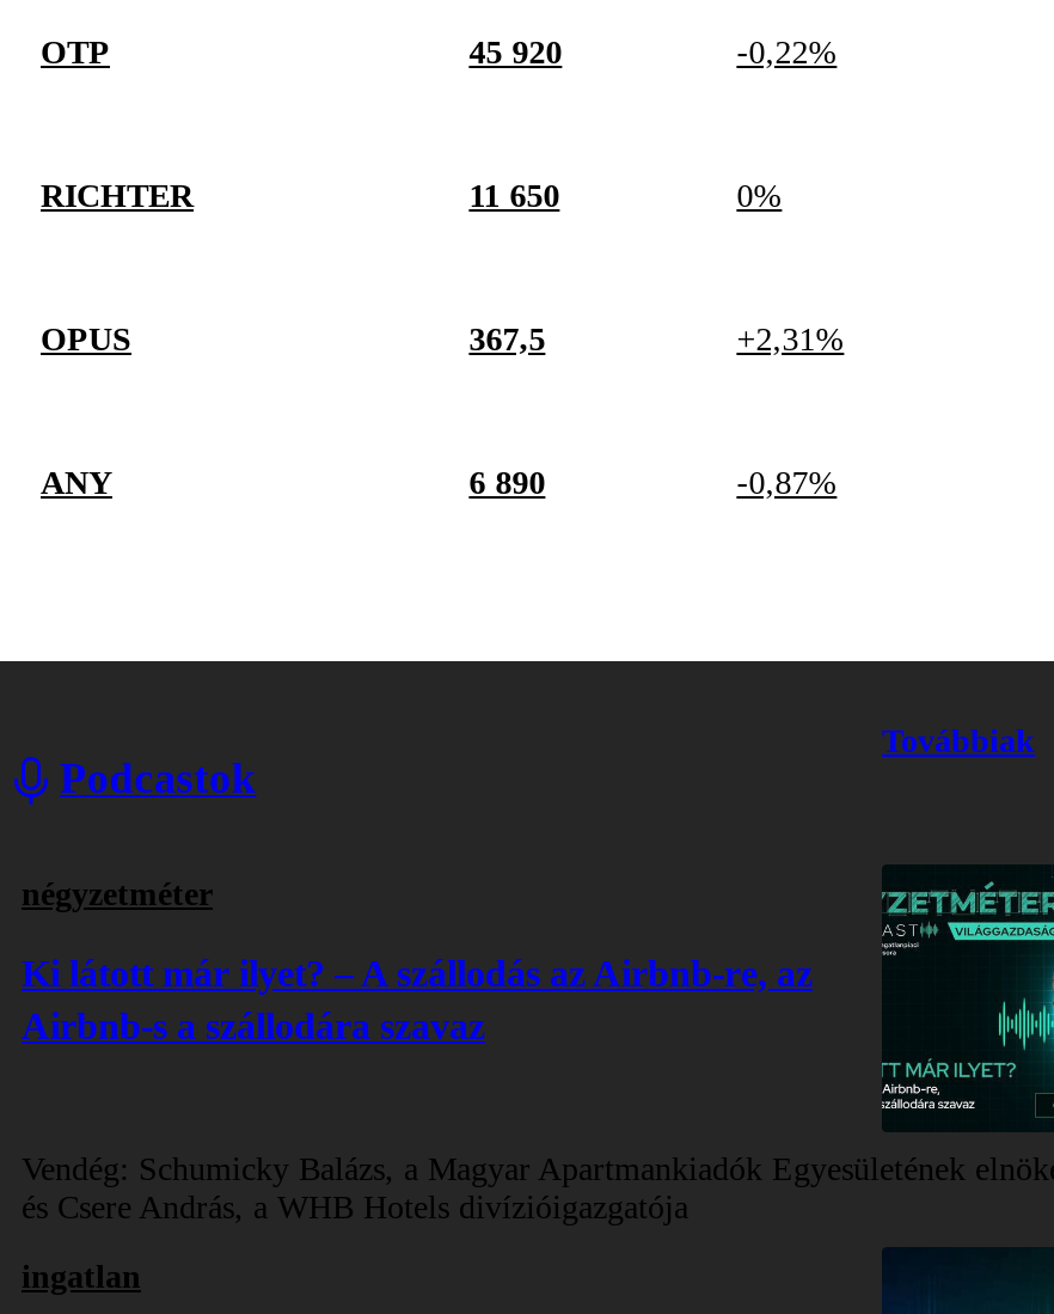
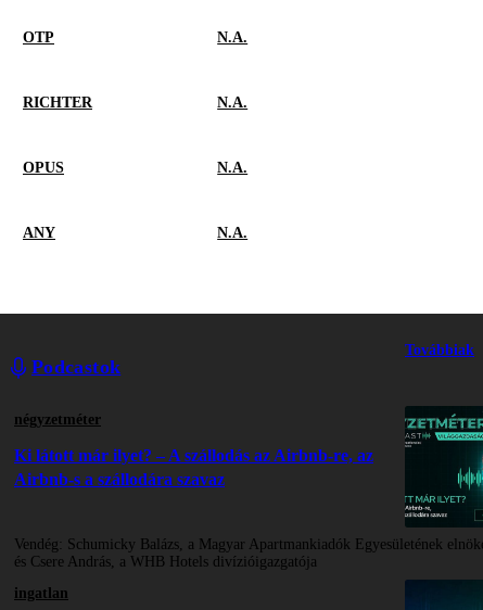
[469,34,837,70] 45 920 | -0,22% -> [217,29,248,45] N.A.
[469,177,782,213] 11 650 | 0% -> [217,94,248,110] N.A.
[469,321,844,357] 367,5 | +2,31% -> [217,159,248,176] N.A.
[469,464,837,500] 6 890 | -0,87% -> [217,224,248,241] N.A.

